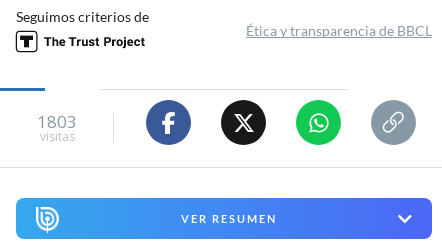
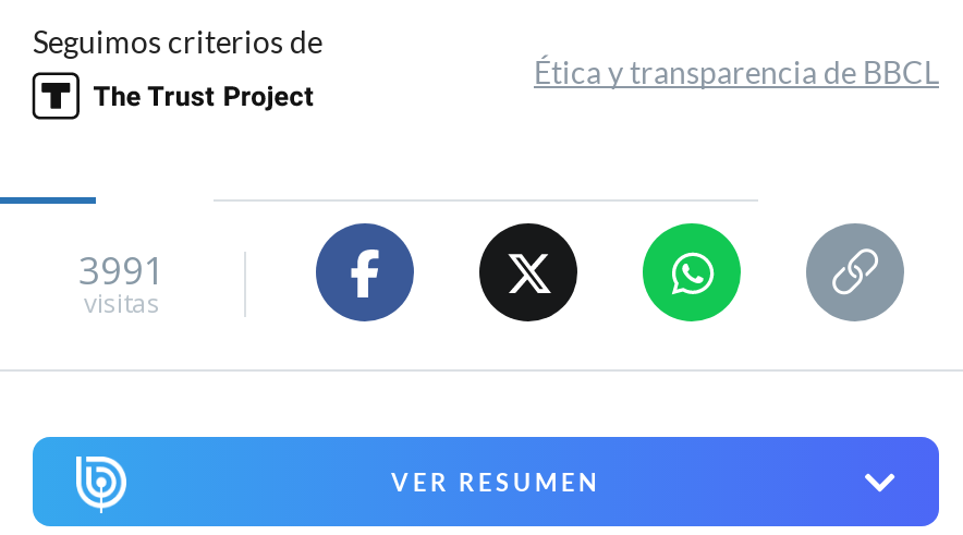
[37,110,77,133] 1803 -> [78,245,166,295] 3991

